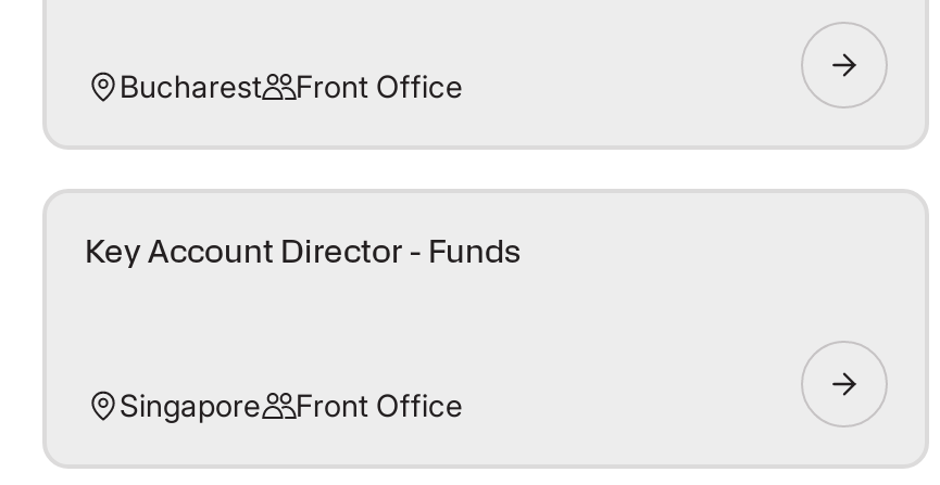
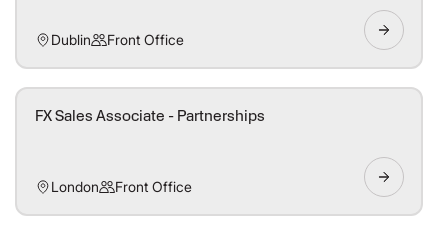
[120,66,261,103] Bucharest -> [50,30,90,47] Dublin
[85,231,522,270] Key Account Director - Funds -> [34,106,264,124] FX Sales Associate - Partnerships
[120,385,261,422] Singapore -> [50,177,98,194] London

